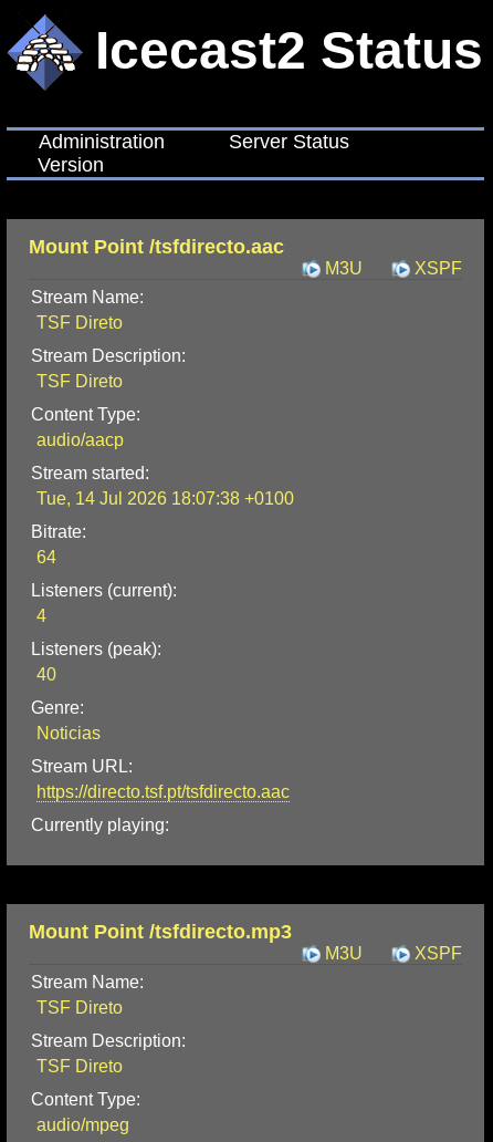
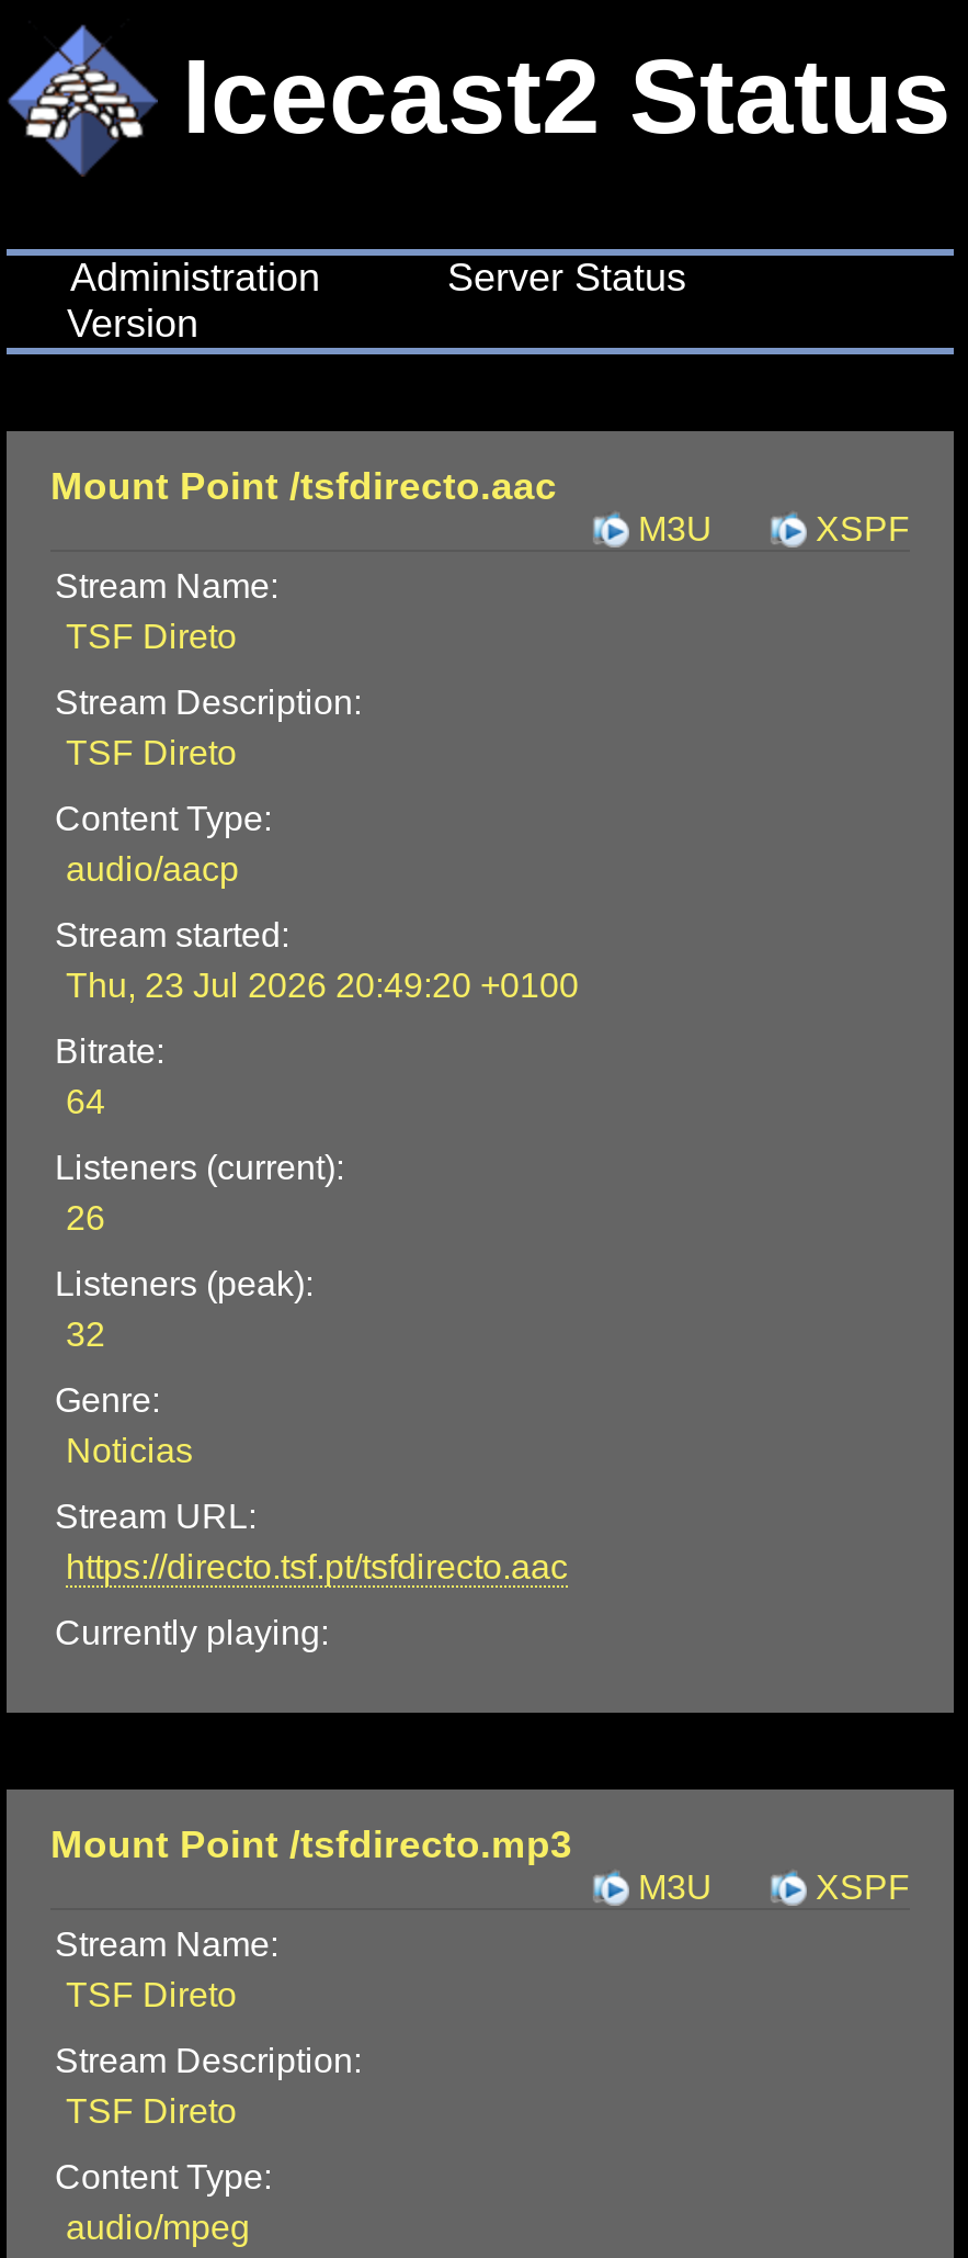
[36,489,294,508] Tue, 14 Jul 2026 18:07:38 +0100 -> [66,967,579,1004] Thu, 23 Jul 2026 20:49:20 +0100
[36,607,46,625] 4 -> [66,1200,105,1237] 26
[36,665,56,684] 40 -> [66,1316,105,1353] 32

